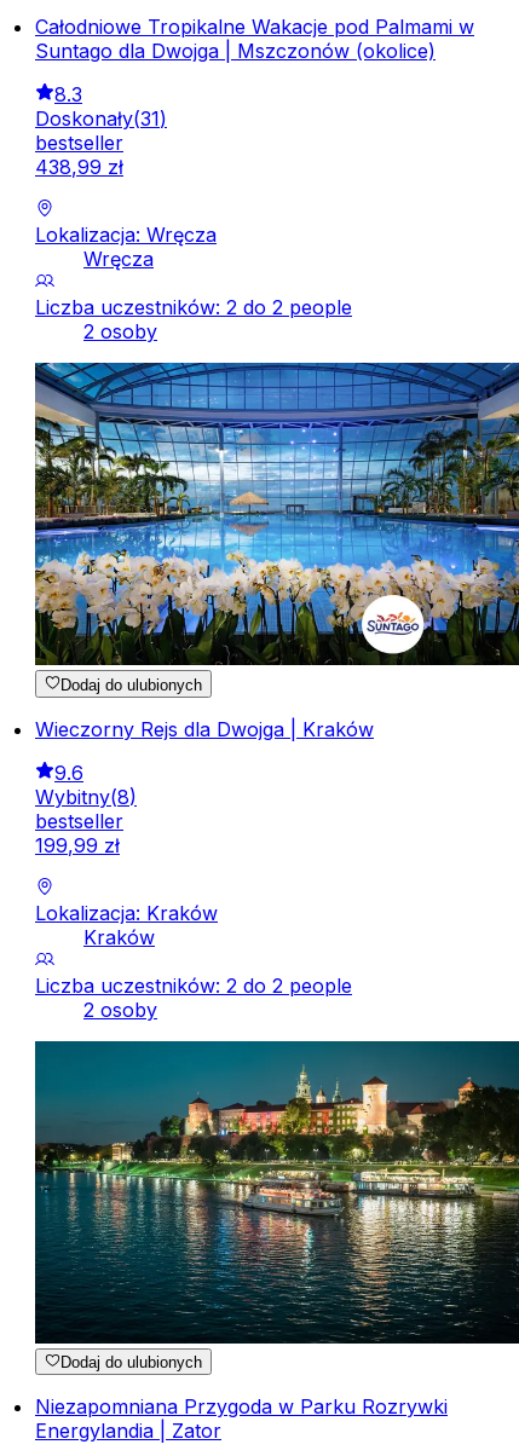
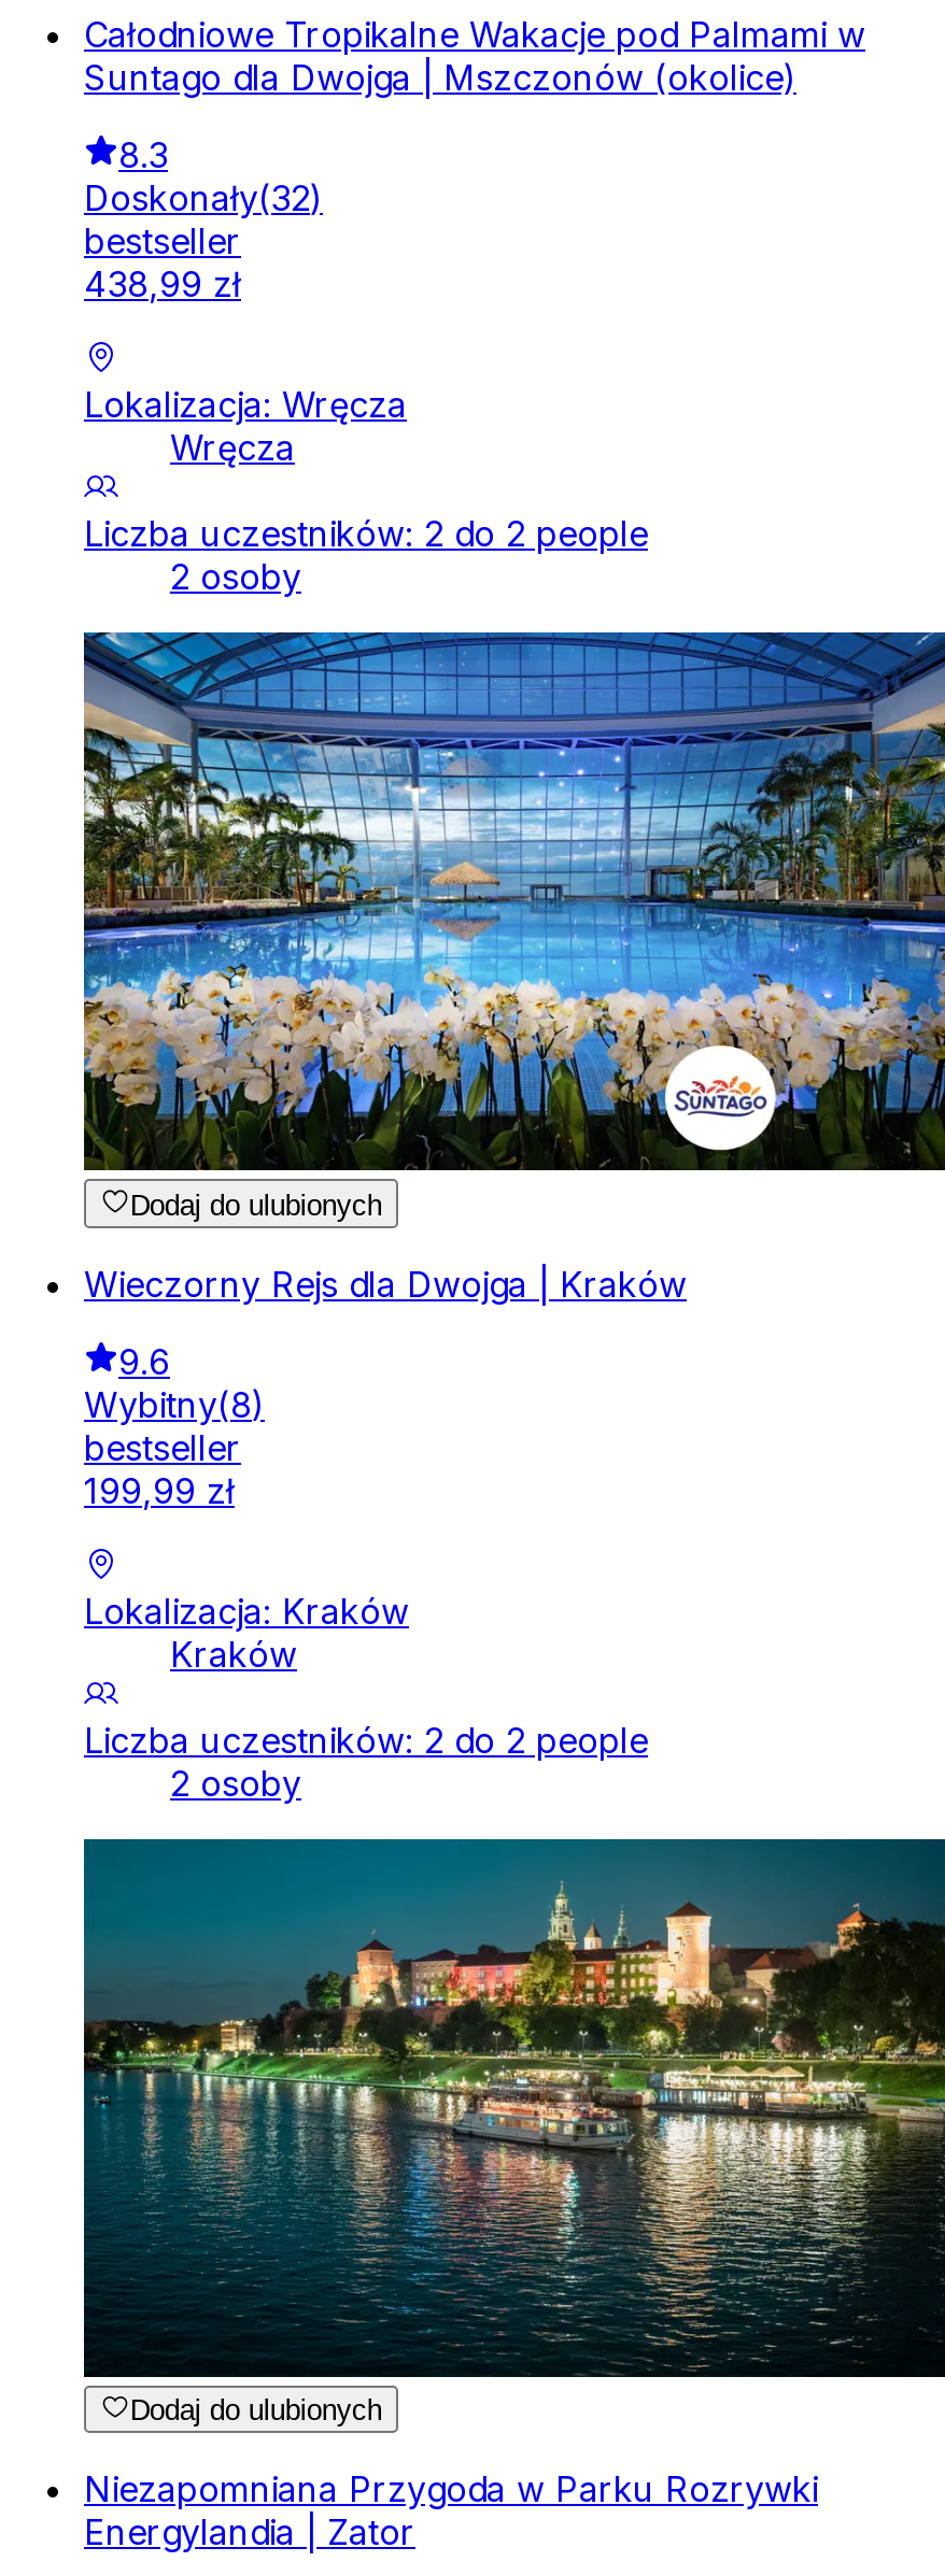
[35,107,167,131] Doskonały(31) -> [84,177,323,220] Doskonały(32)

